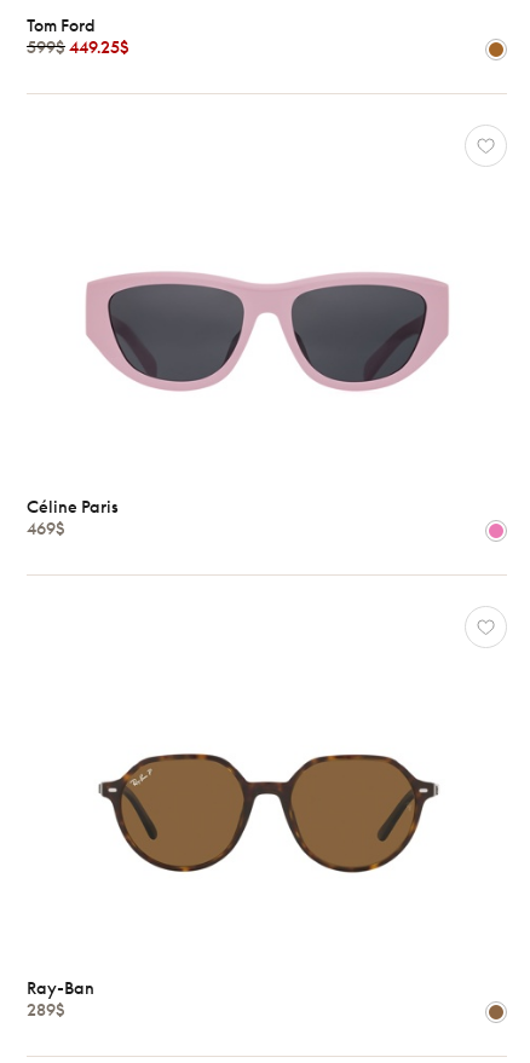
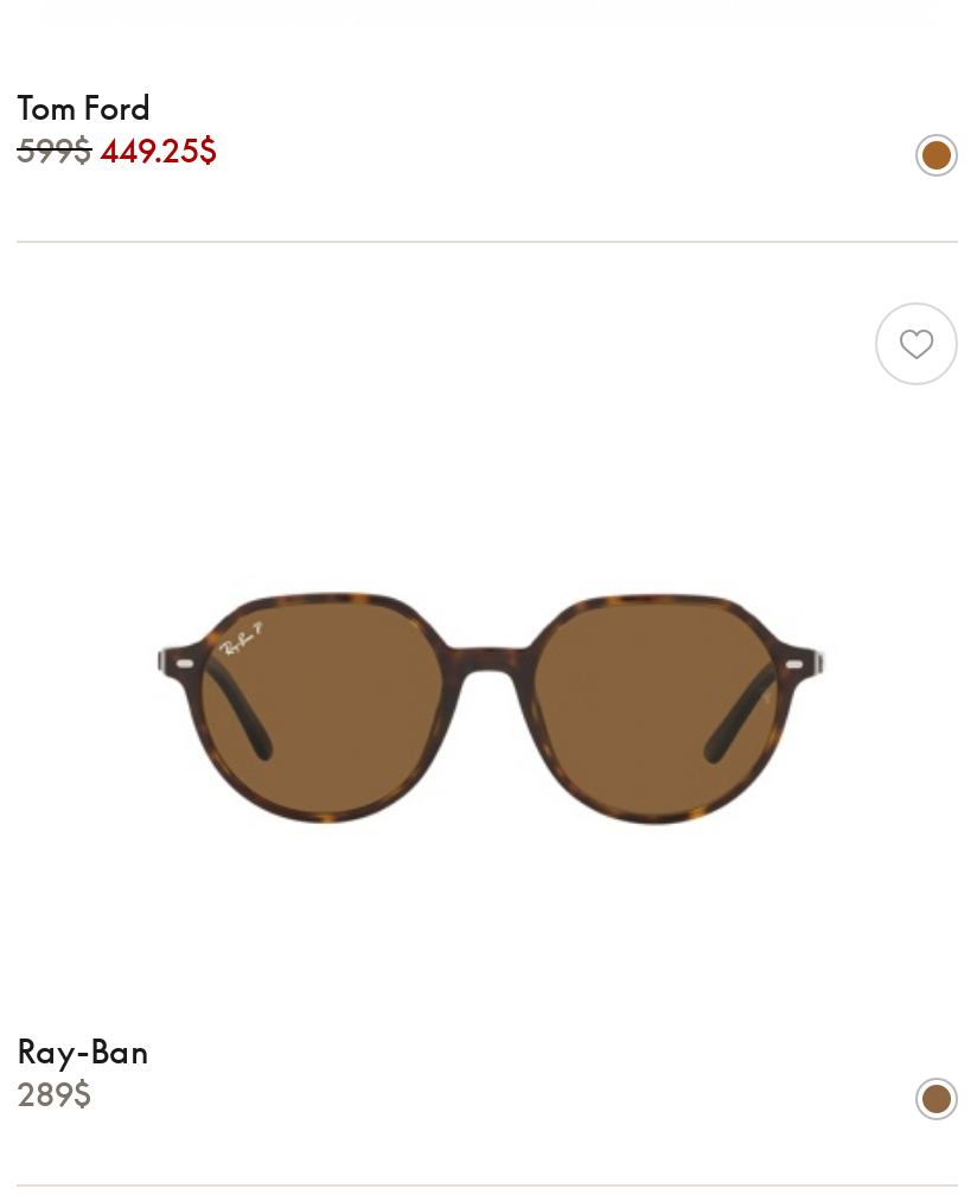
[85,272,450,392] [image] -> none
[27,496,119,538] Céline Paris | 469$ -> none

